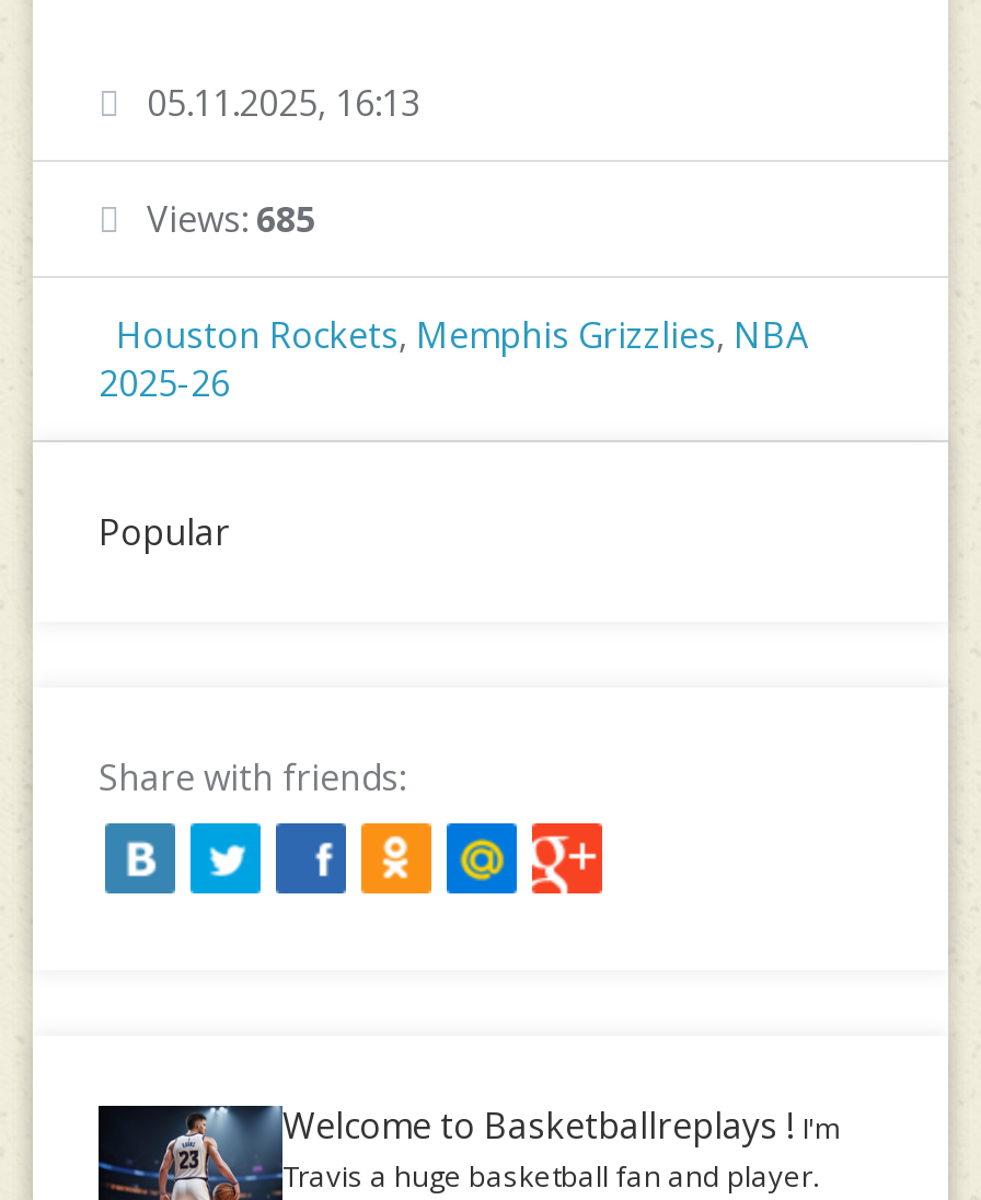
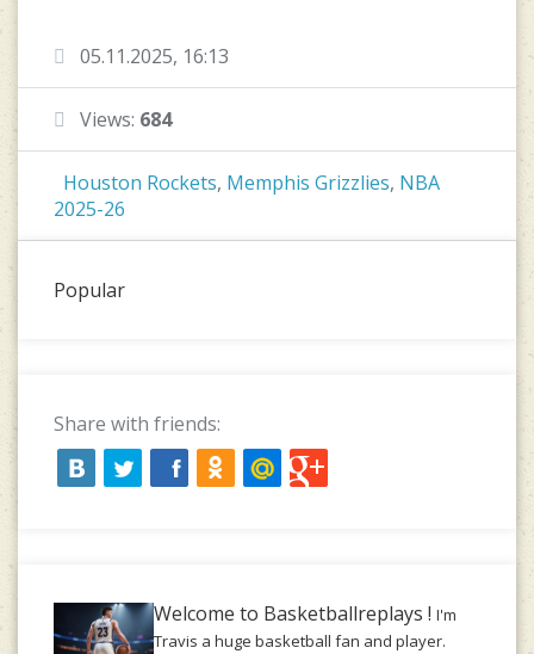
[138,195,315,243] Views: 685 -> [75,106,172,133] Views: 684

